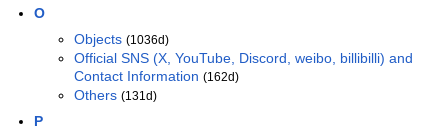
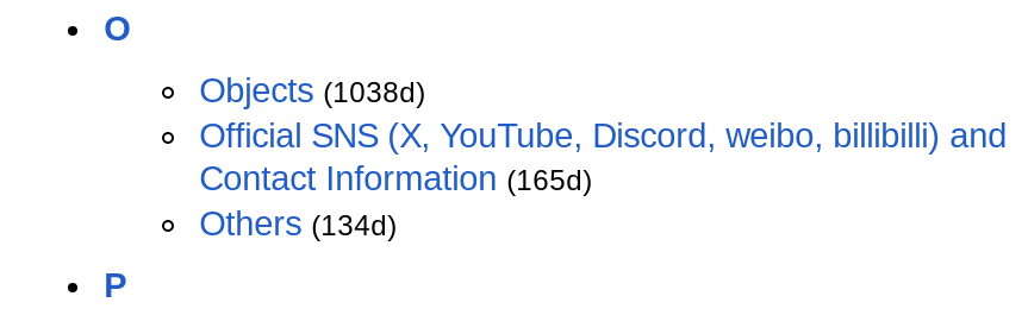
[74,31,169,47] Objects (1036d) -> [199,70,425,108] Objects (1038d)
[74,68,239,84] Contact Information (162d) -> [199,158,592,196] Contact Information (165d)
[74,87,157,103] Others (131d) -> [199,204,397,242] Others (134d)

